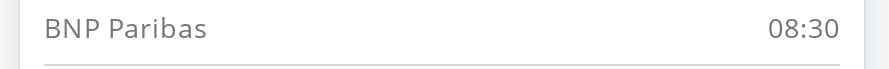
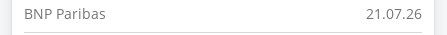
[768,9,840,47] 08:30 -> [366,4,422,23] 21.07.26

